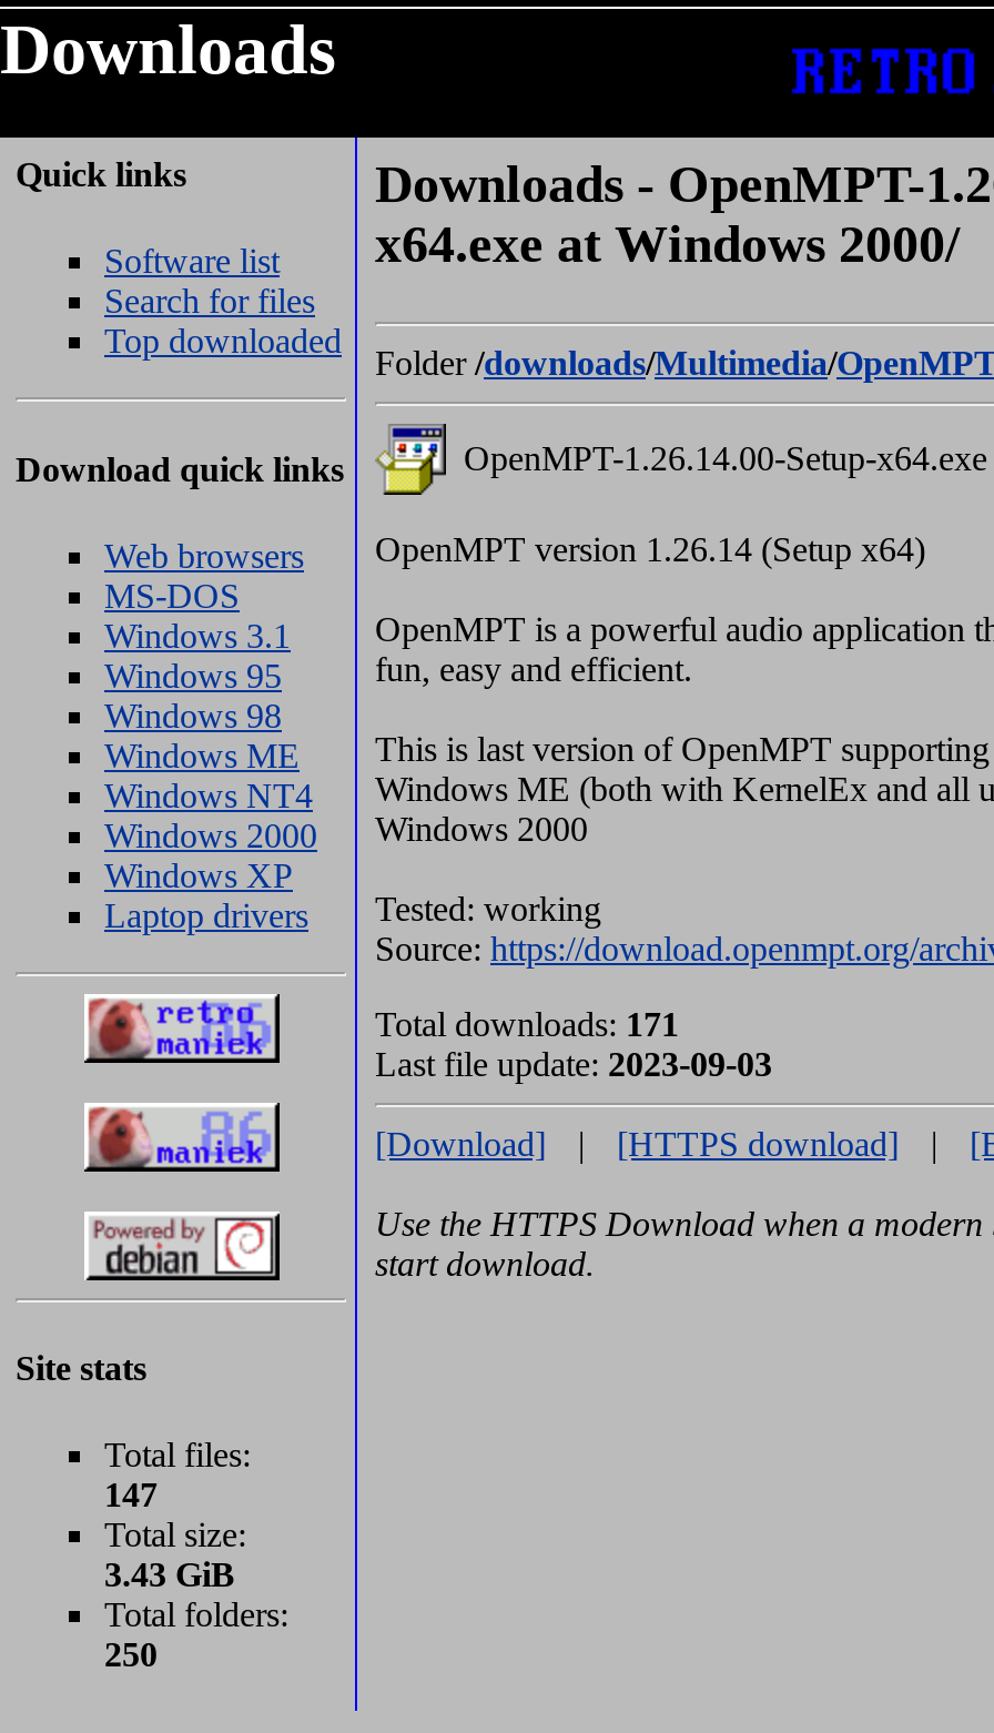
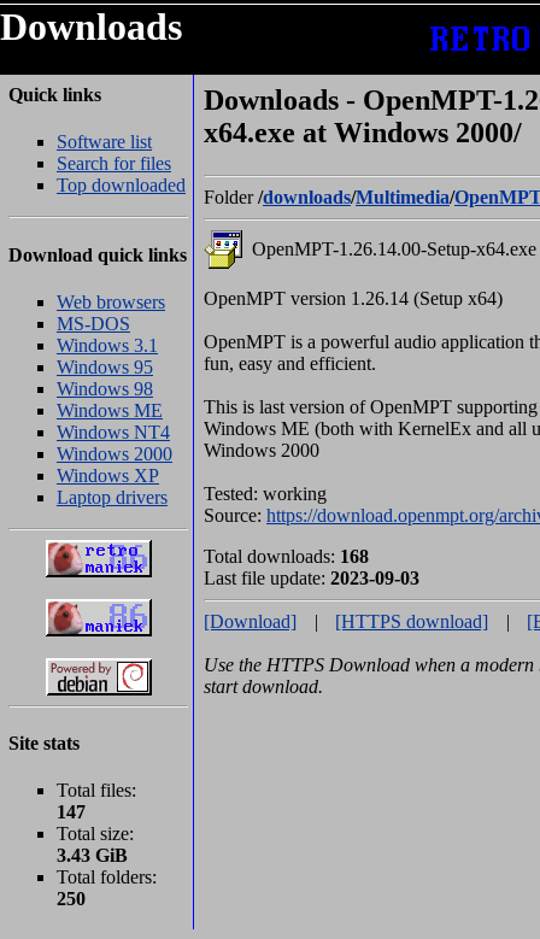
[375,1006,679,1044] Total downloads: 171 -> [204,547,369,567] Total downloads: 168

